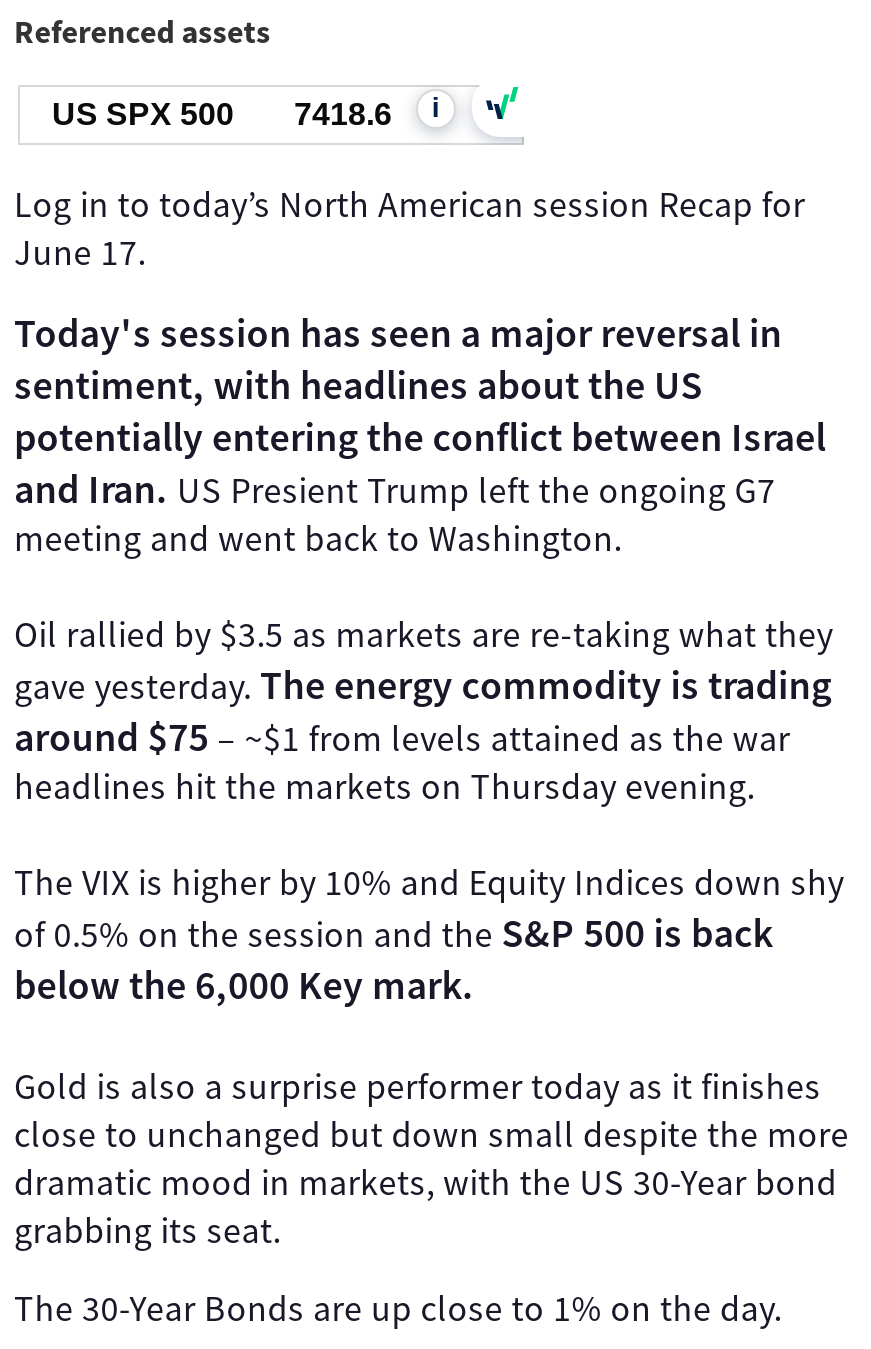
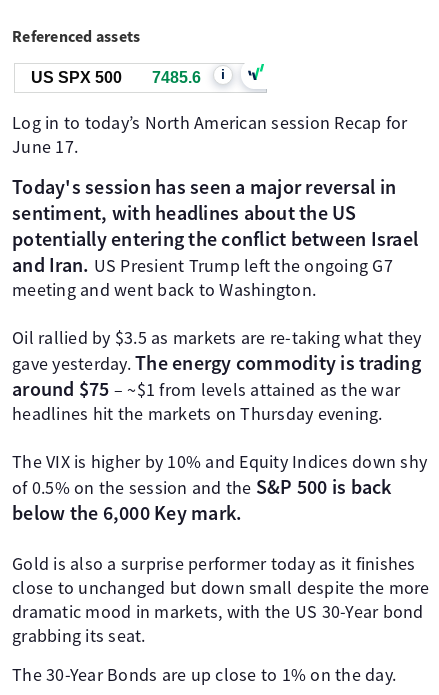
[52,90,440,131] US SPX 500 7418.6 i -> [31,65,225,86] US SPX 500 7485.6 i

